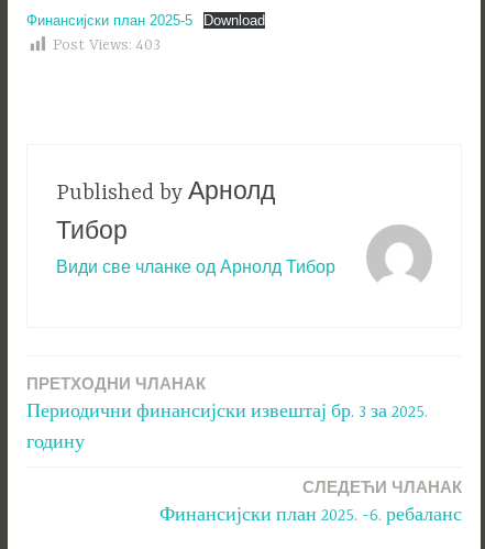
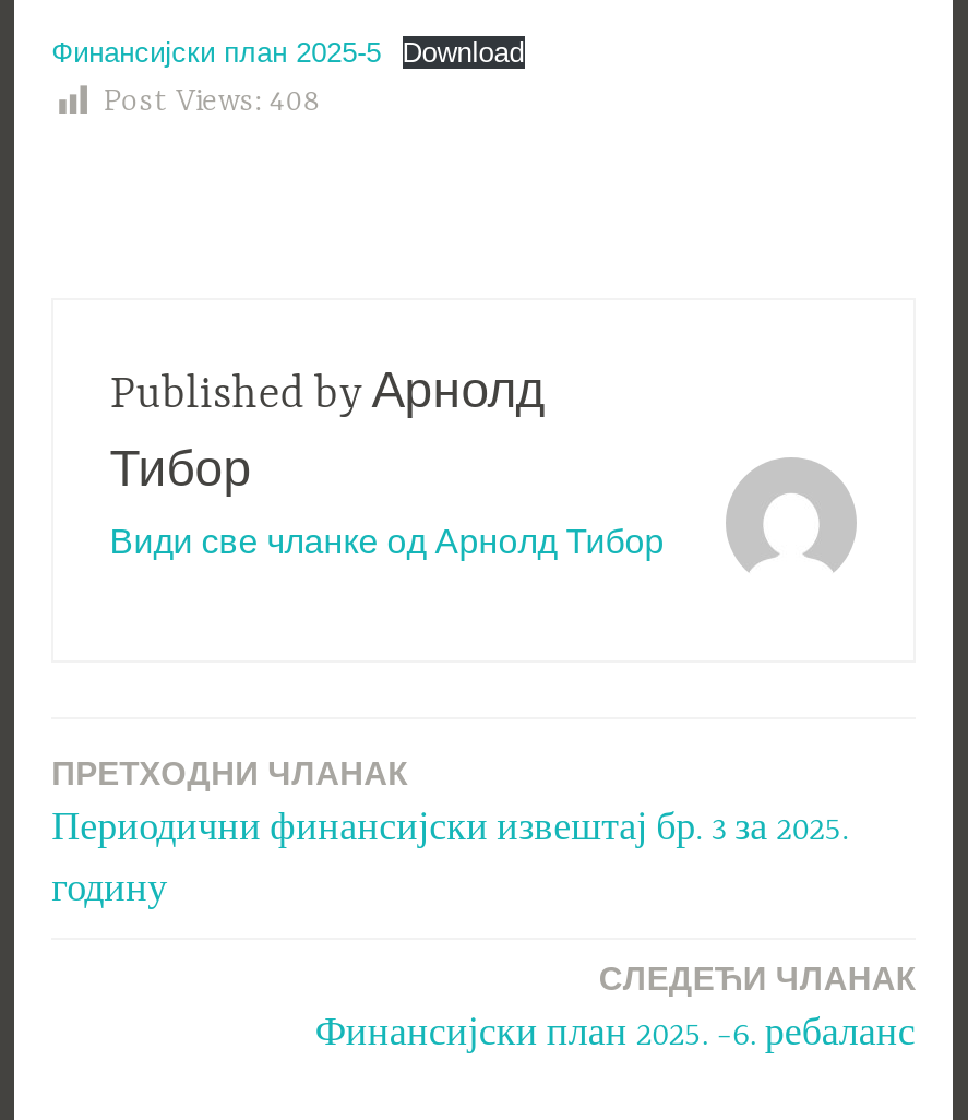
[53,37,161,54] Post Views: 403 -> [104,85,320,120] Post Views: 408

